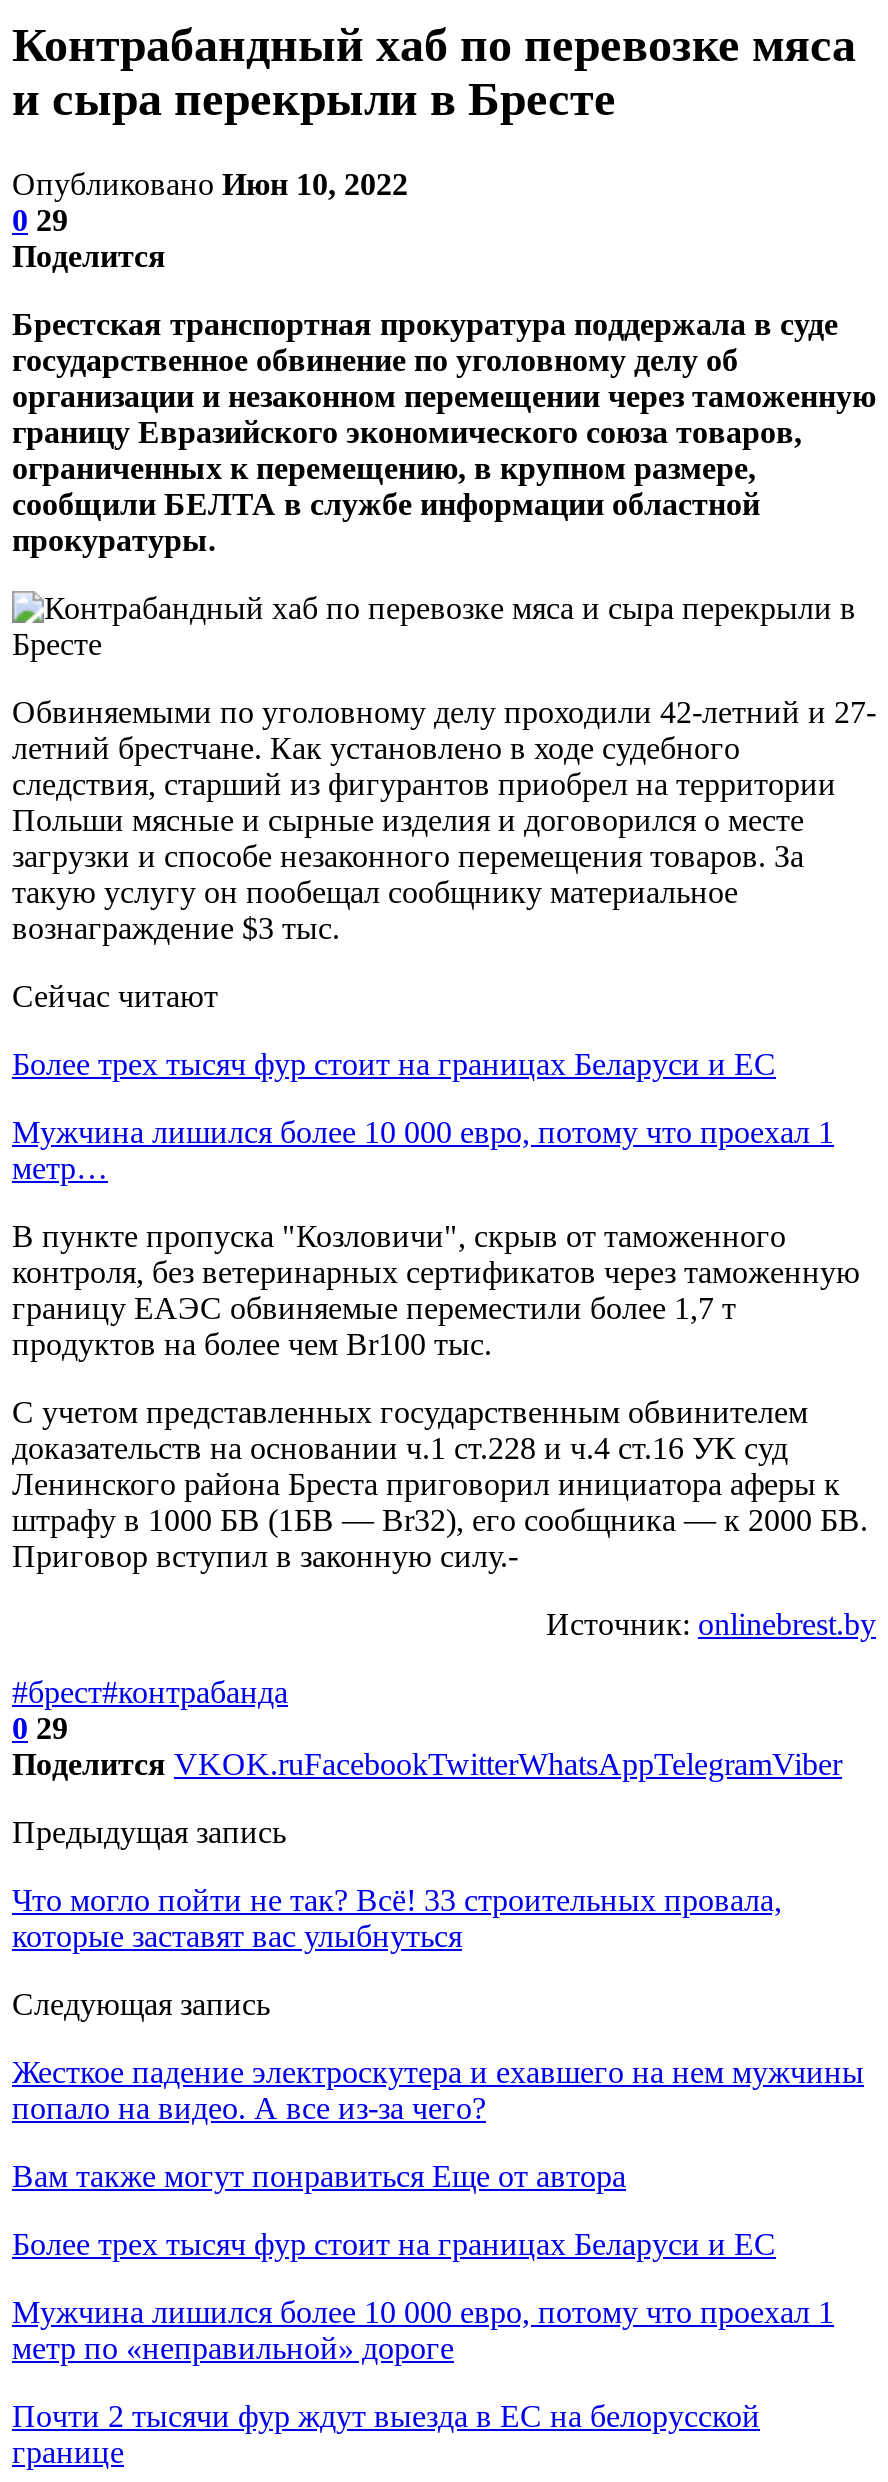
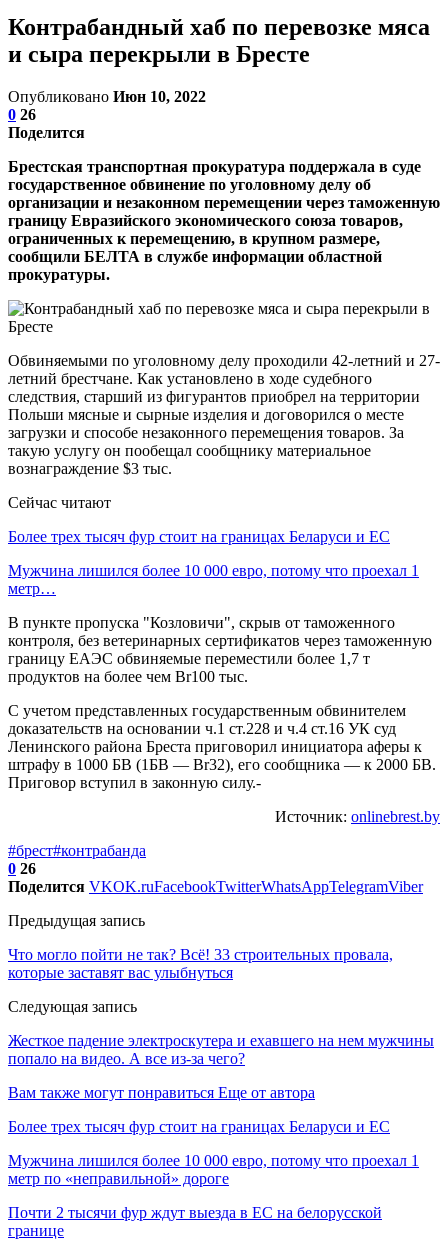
[12,203,68,237] 0 29 -> [8,106,36,123] 0 26
[12,1711,68,1745] 0 29 -> [8,860,36,877] 0 26

